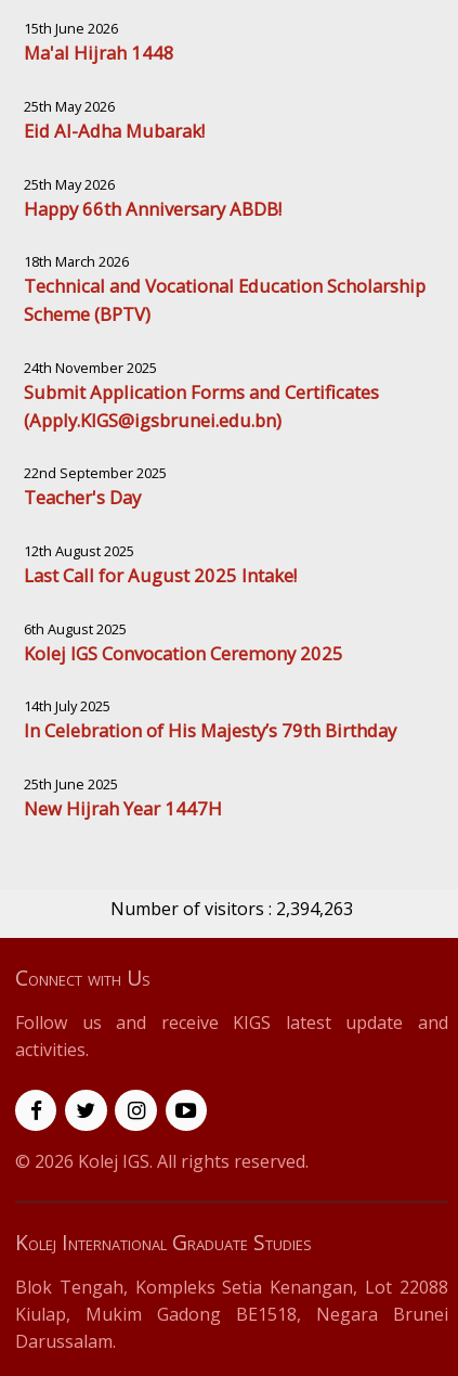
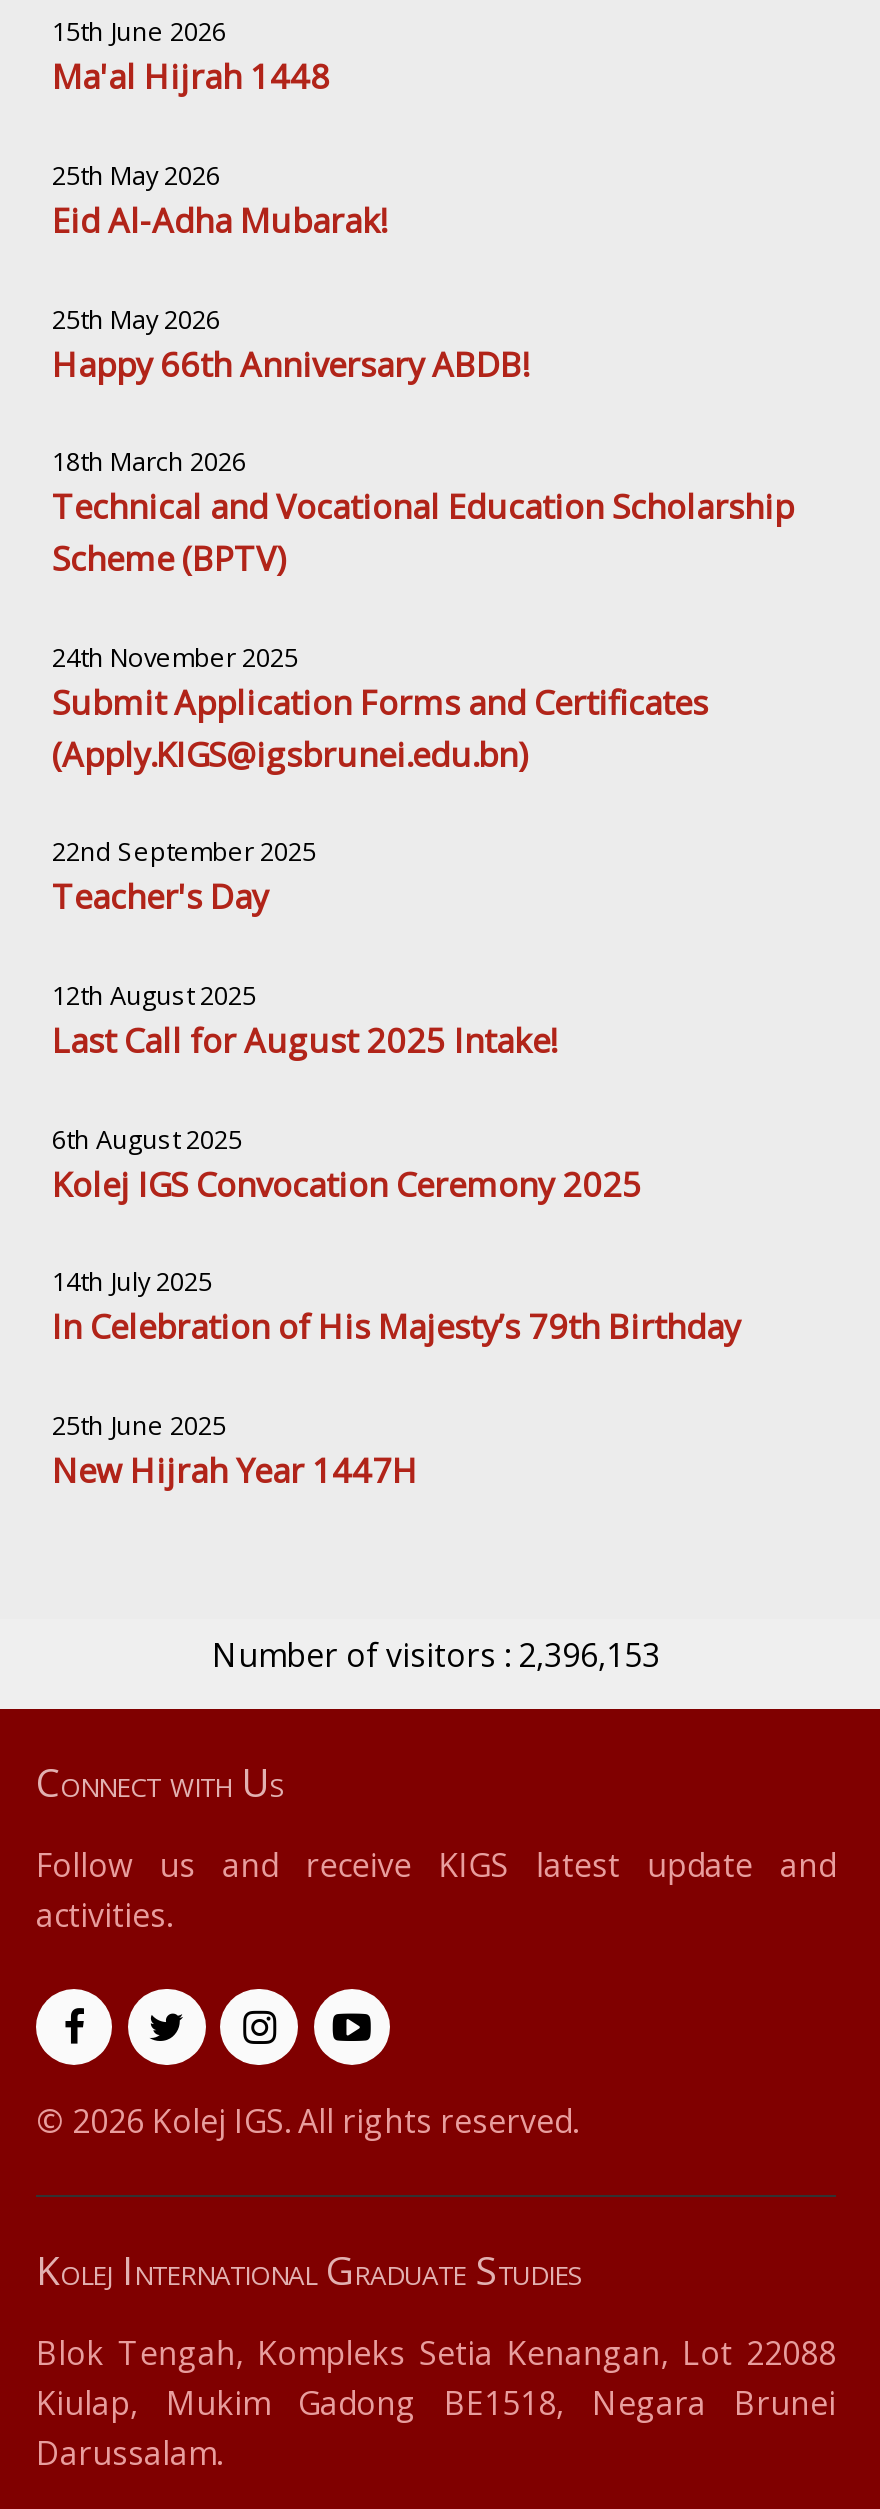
[110,896,353,920] Number of visitors : 2,394,263 -> [212,1632,660,1676] Number of visitors : 2,396,153

